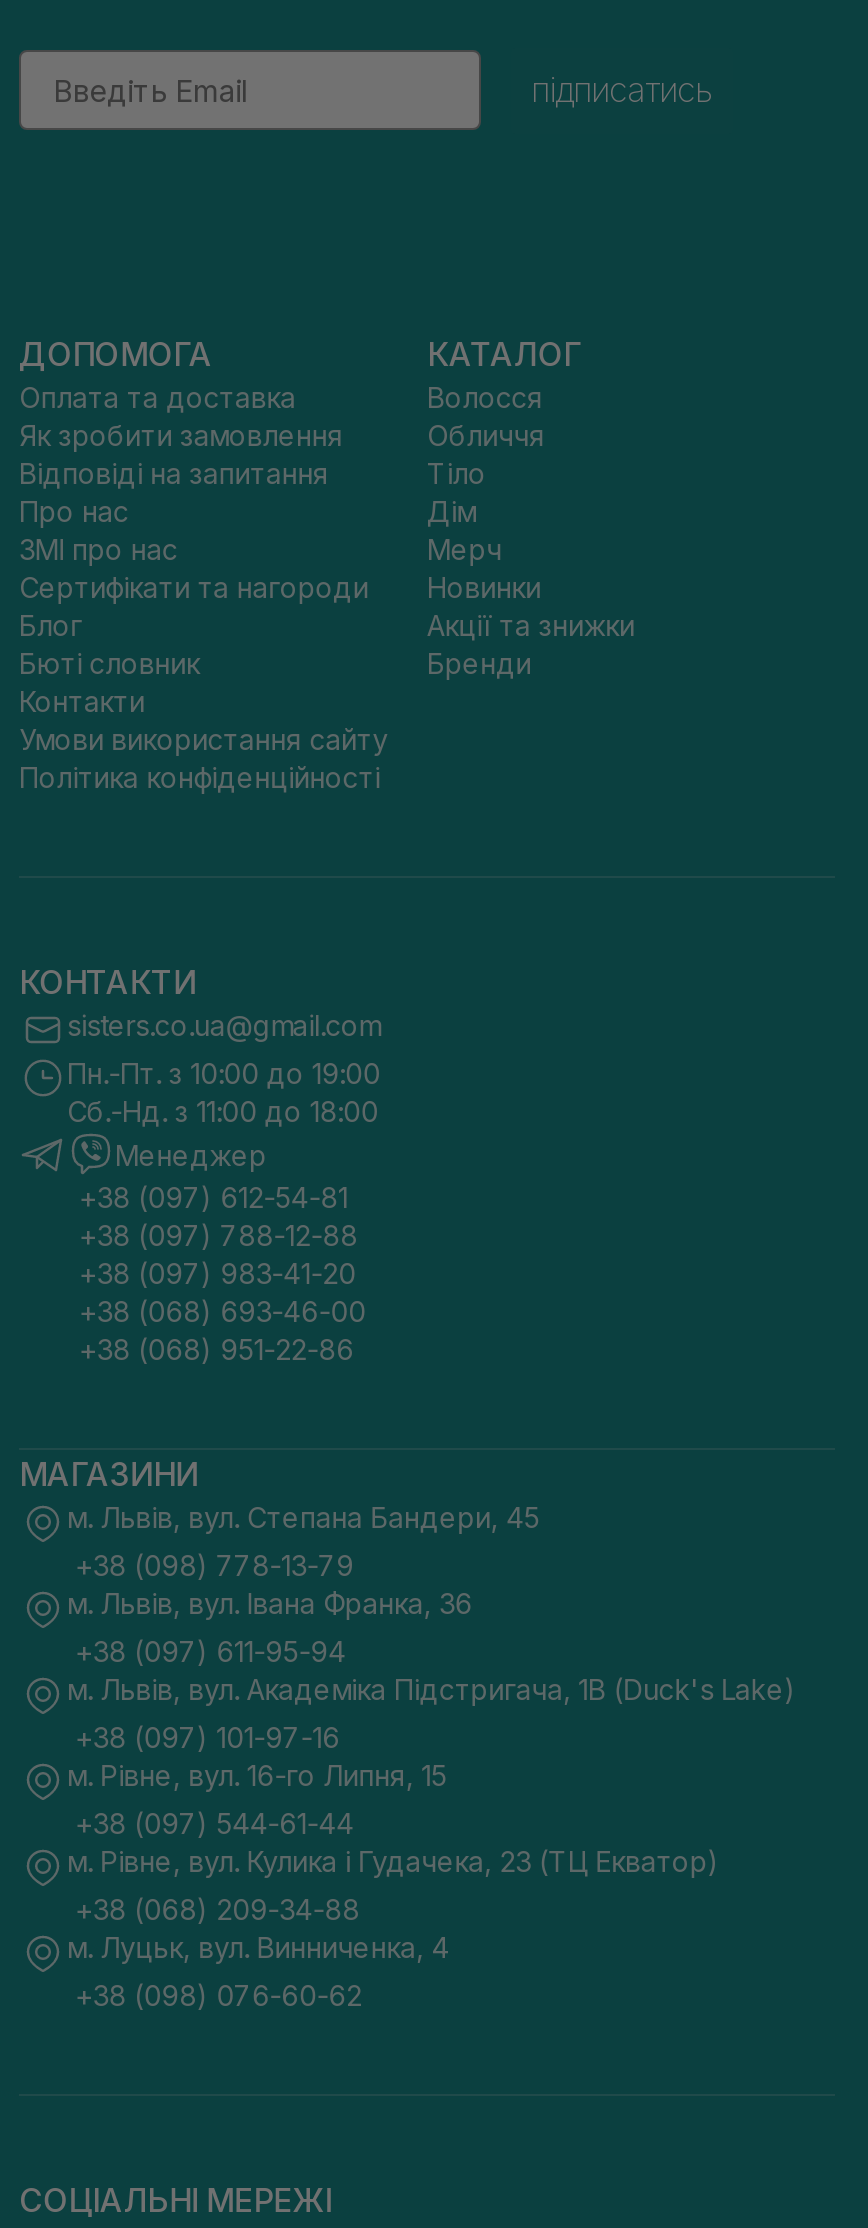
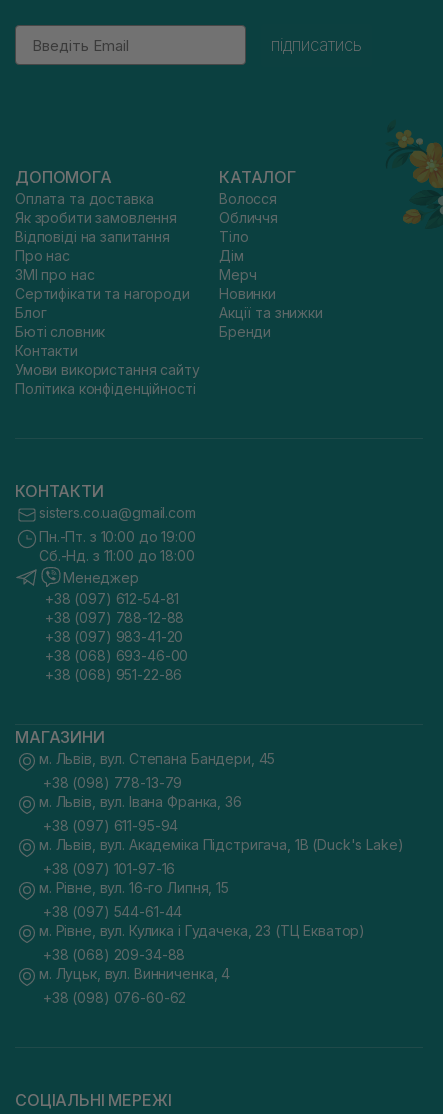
none -> [388,126,440,228] [image]

